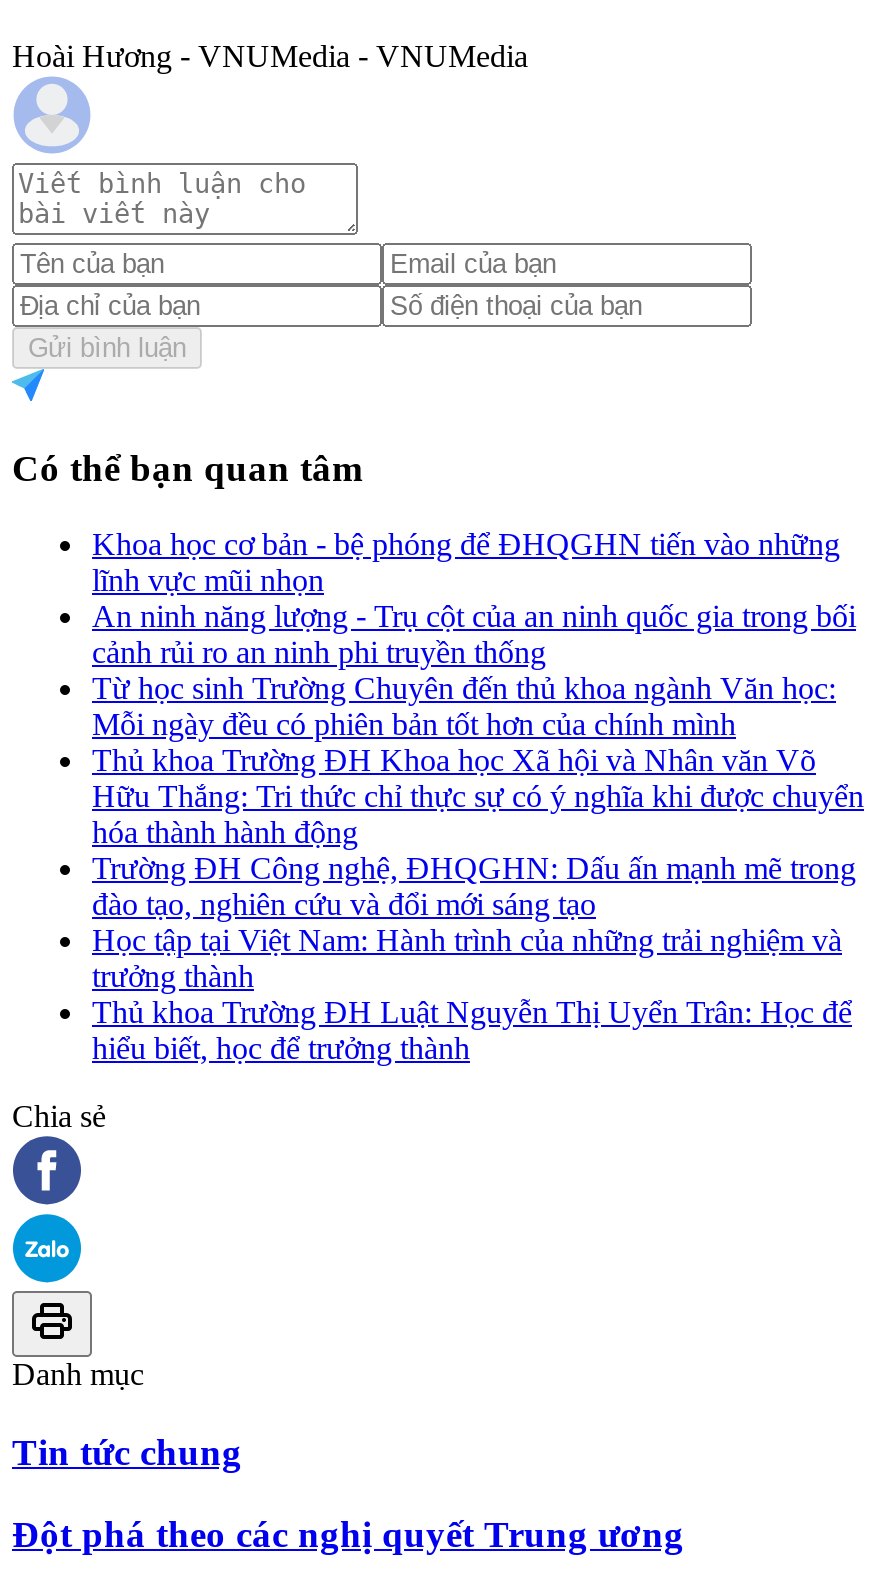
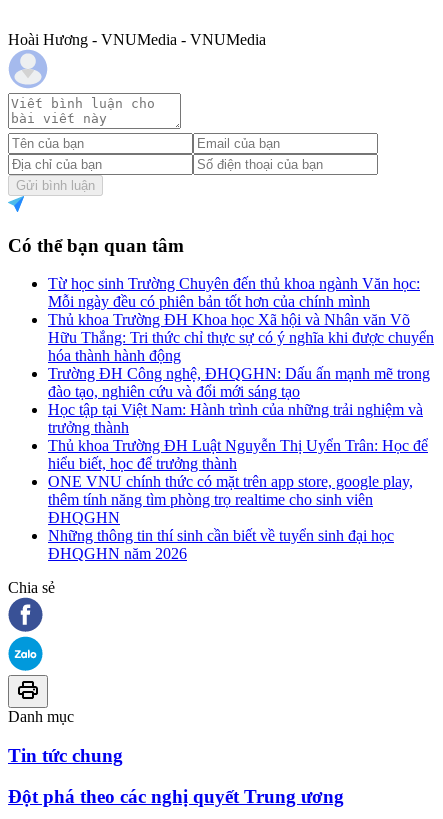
[92,527,856,669] Khoa học cơ bản - bệ phóng để ĐHQGHN tiến vào những | lĩnh vực mũi nhọn | An ninh năng lượng - Trụ cột của an ninh quốc gia trong bối | cảnh rủi ro an ninh phi truyền thống -> none
moved [92,671,864,1065] -> [48,275,434,472]: Từ học sinh Trường Chuyên đến thủ khoa ngành Văn học: | Mỗi ngày đều có phiên bản tốt hơn của chính mình | Thủ khoa Trường ĐH Khoa học Xã hội và Nhân văn Võ | ... | Thủ khoa Trường ĐH Luật Nguyễn Thị Uyển Trân: Học để | hiểu biết, học để trưởng thành
none -> [48,473,413,562] ONE VNU chính thức có mặt trên app store, google play, | thêm tính năng tìm phòng trọ realtime cho sinh viên | ĐHQGHN | Những thông tin thí sinh cần biết về tuyển sinh đại học | ĐHQGHN năm 2026

